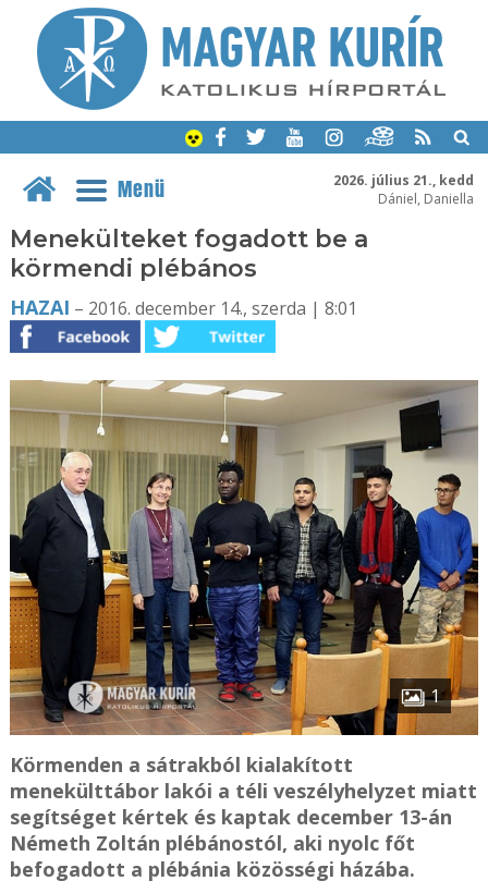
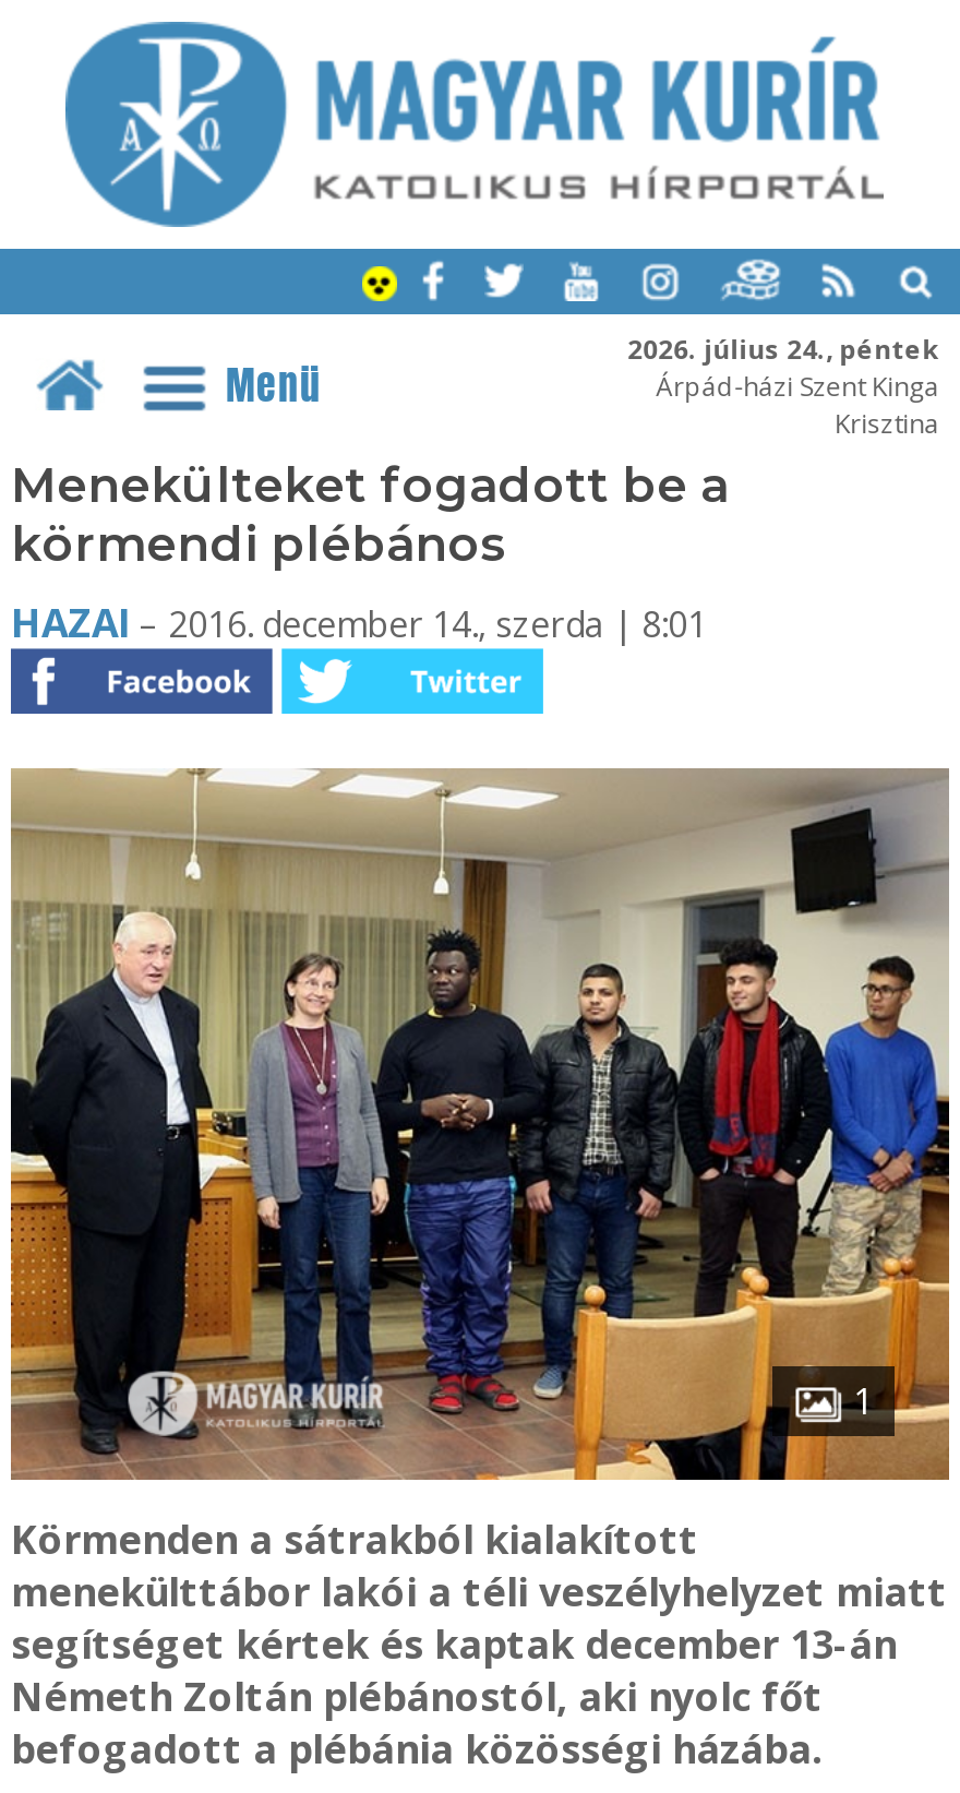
[333,170,473,207] 2026. július 21., kedd | Dániel, Daniella -> [627,330,939,441] 2026. július 24., péntek | Árpád-házi Szent Kinga | Krisztina

